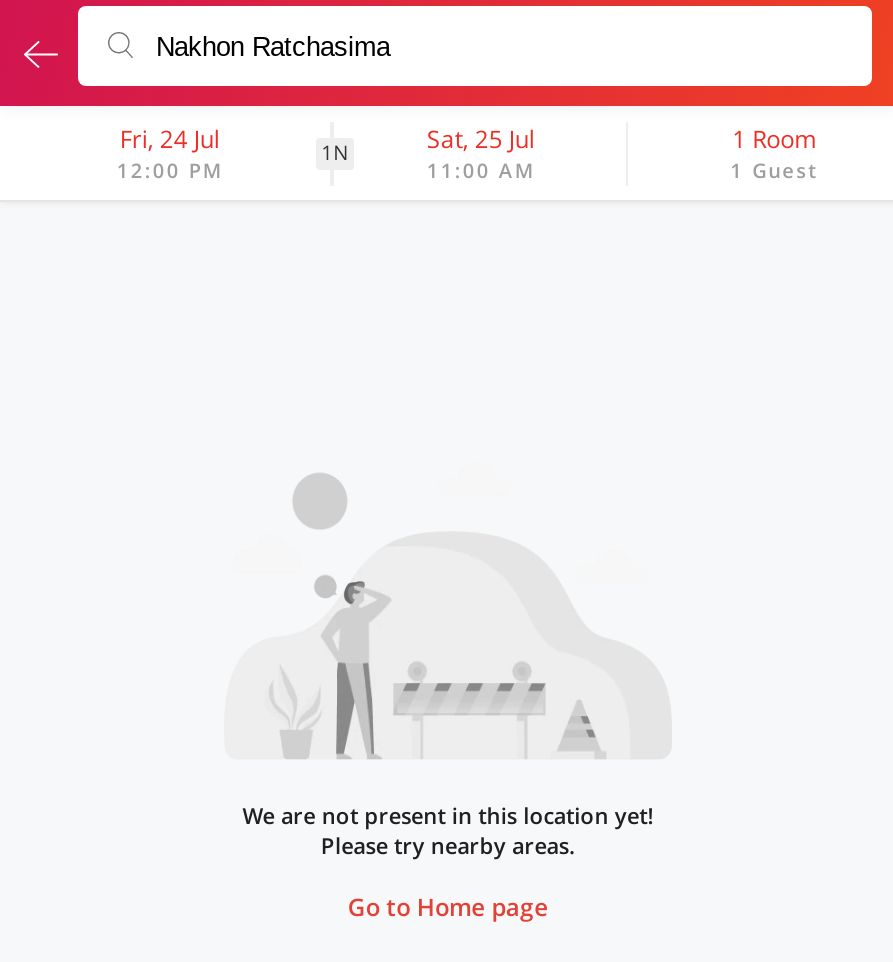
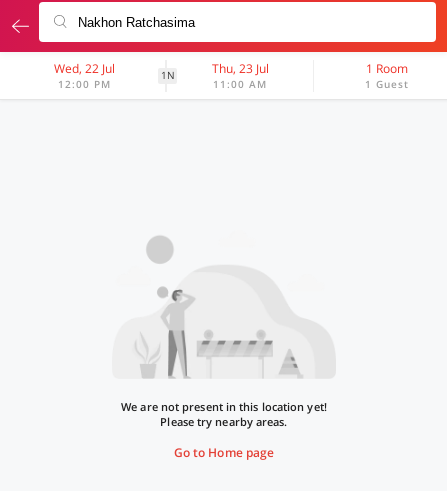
[120,122,220,156] Fri, 24 Jul -> [54,60,115,77] Wed, 22 Jul
[427,122,535,156] Sat, 25 Jul -> [212,60,269,77] Thu, 23 Jul

